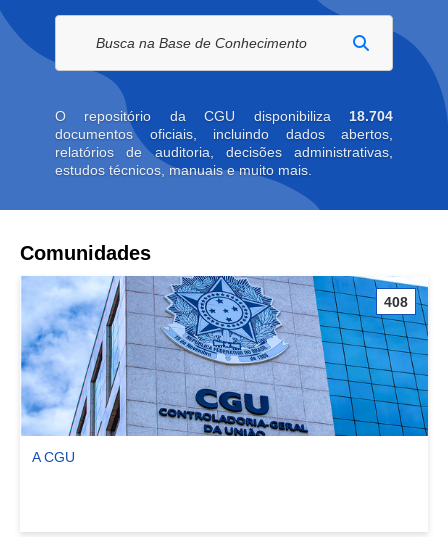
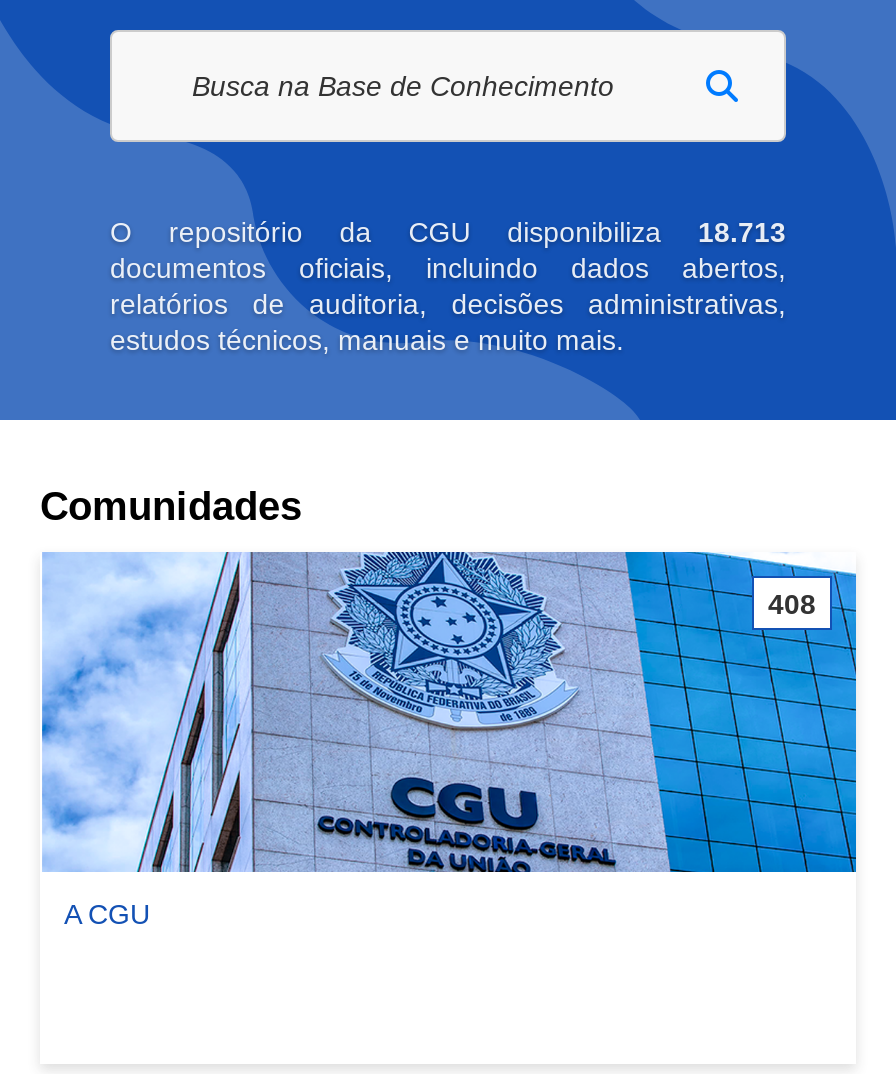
[55,108,393,124] O repositório da CGU disponibiliza 18.704 -> [110,216,786,248] O repositório da CGU disponibiliza 18.713

